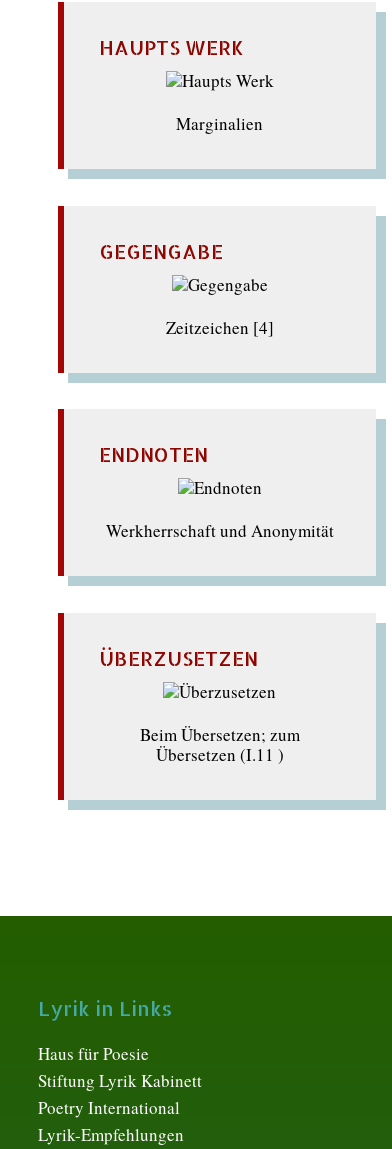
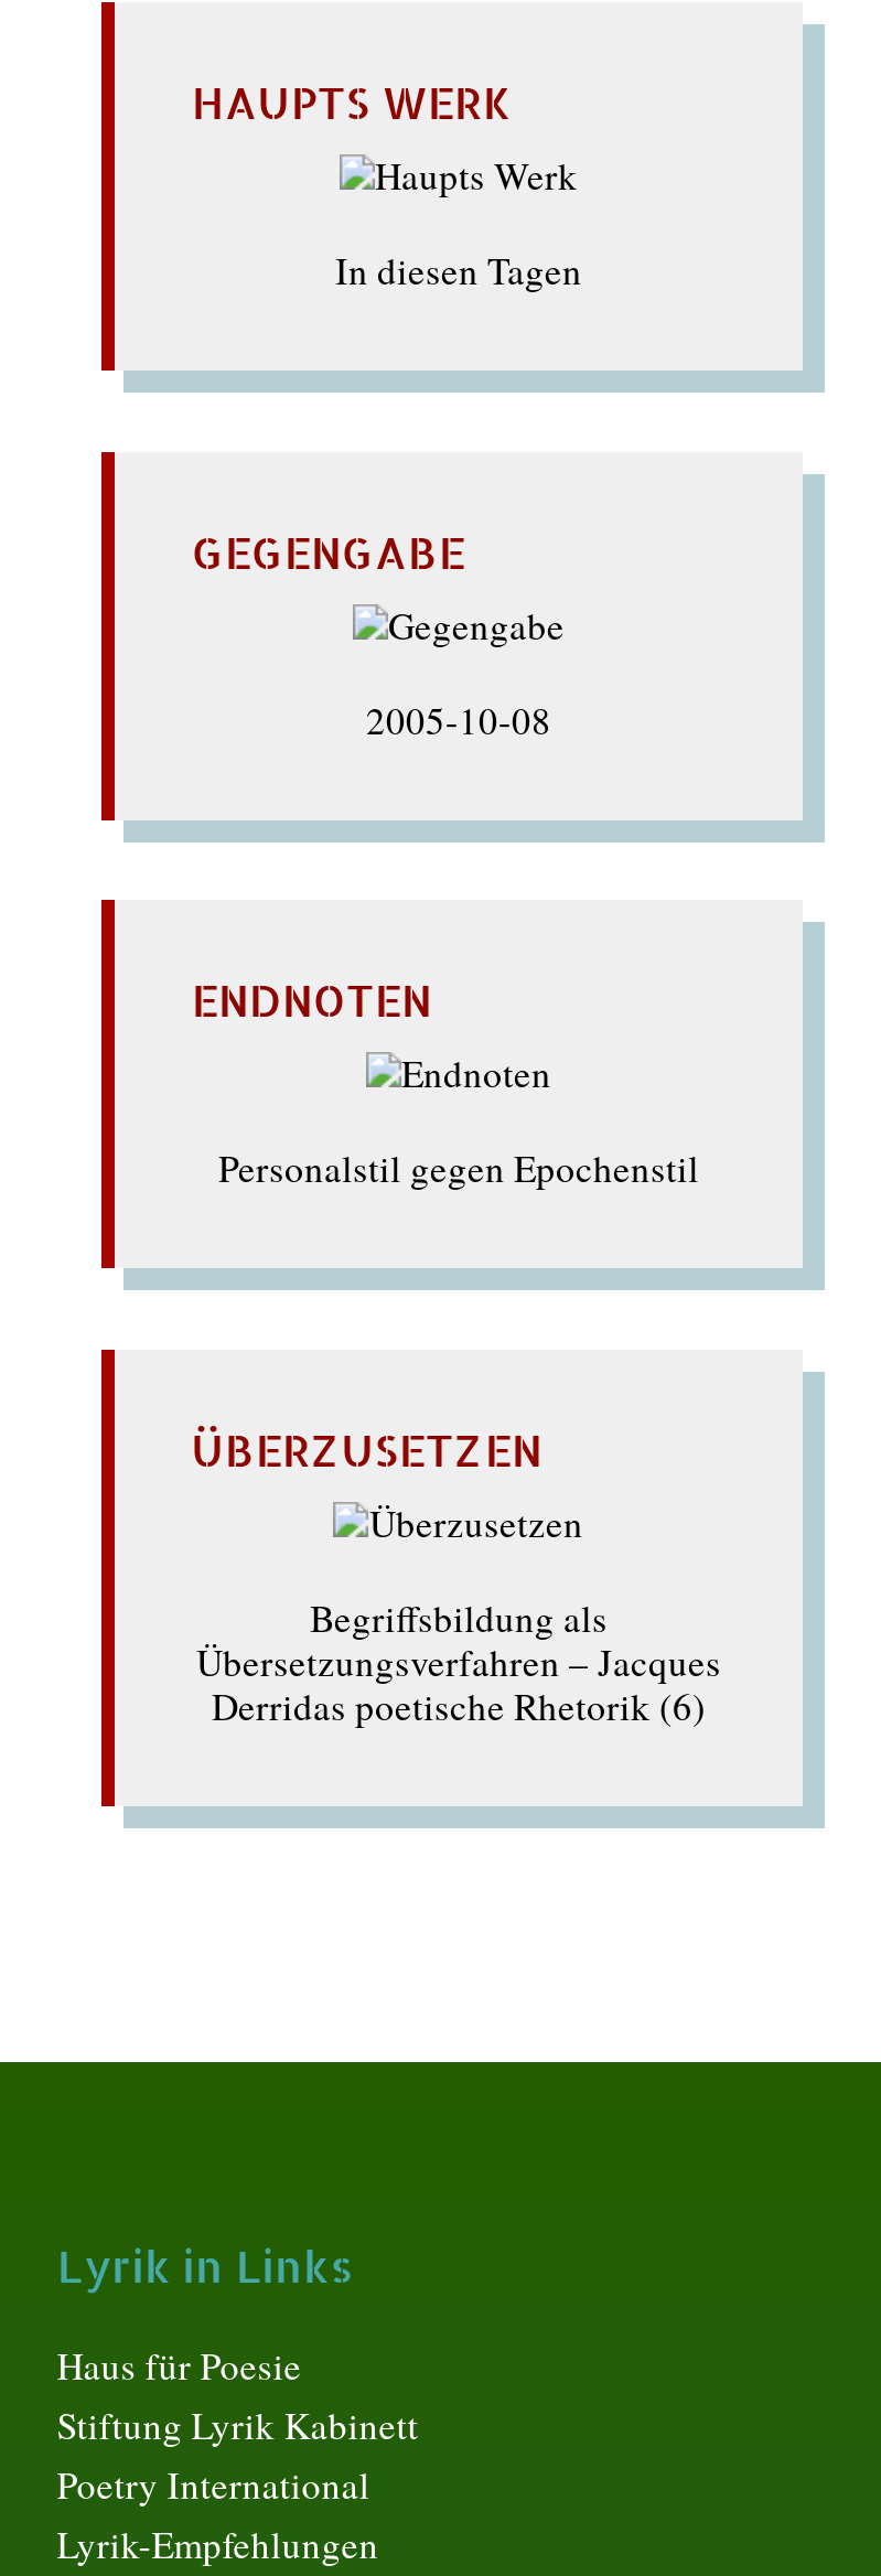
[176,112,263,135] Marginalien -> [335,245,582,295] In diesen Tagen
[166,315,274,338] Zeitzeichen [4] -> [366,694,551,744] 2005-10-08
[106,519,334,542] Werkherrschaft und Anonymität -> [218,1143,699,1193] Personalstil gegen Epochenstil
[140,723,300,766] Beim Übersetzen; zum | Übersetzen (I.11 ) -> [196,1592,721,1731] Begriffsbildung als | Übersetzungsverfahren – Jacques | Derridas poetische Rhetorik (6)

